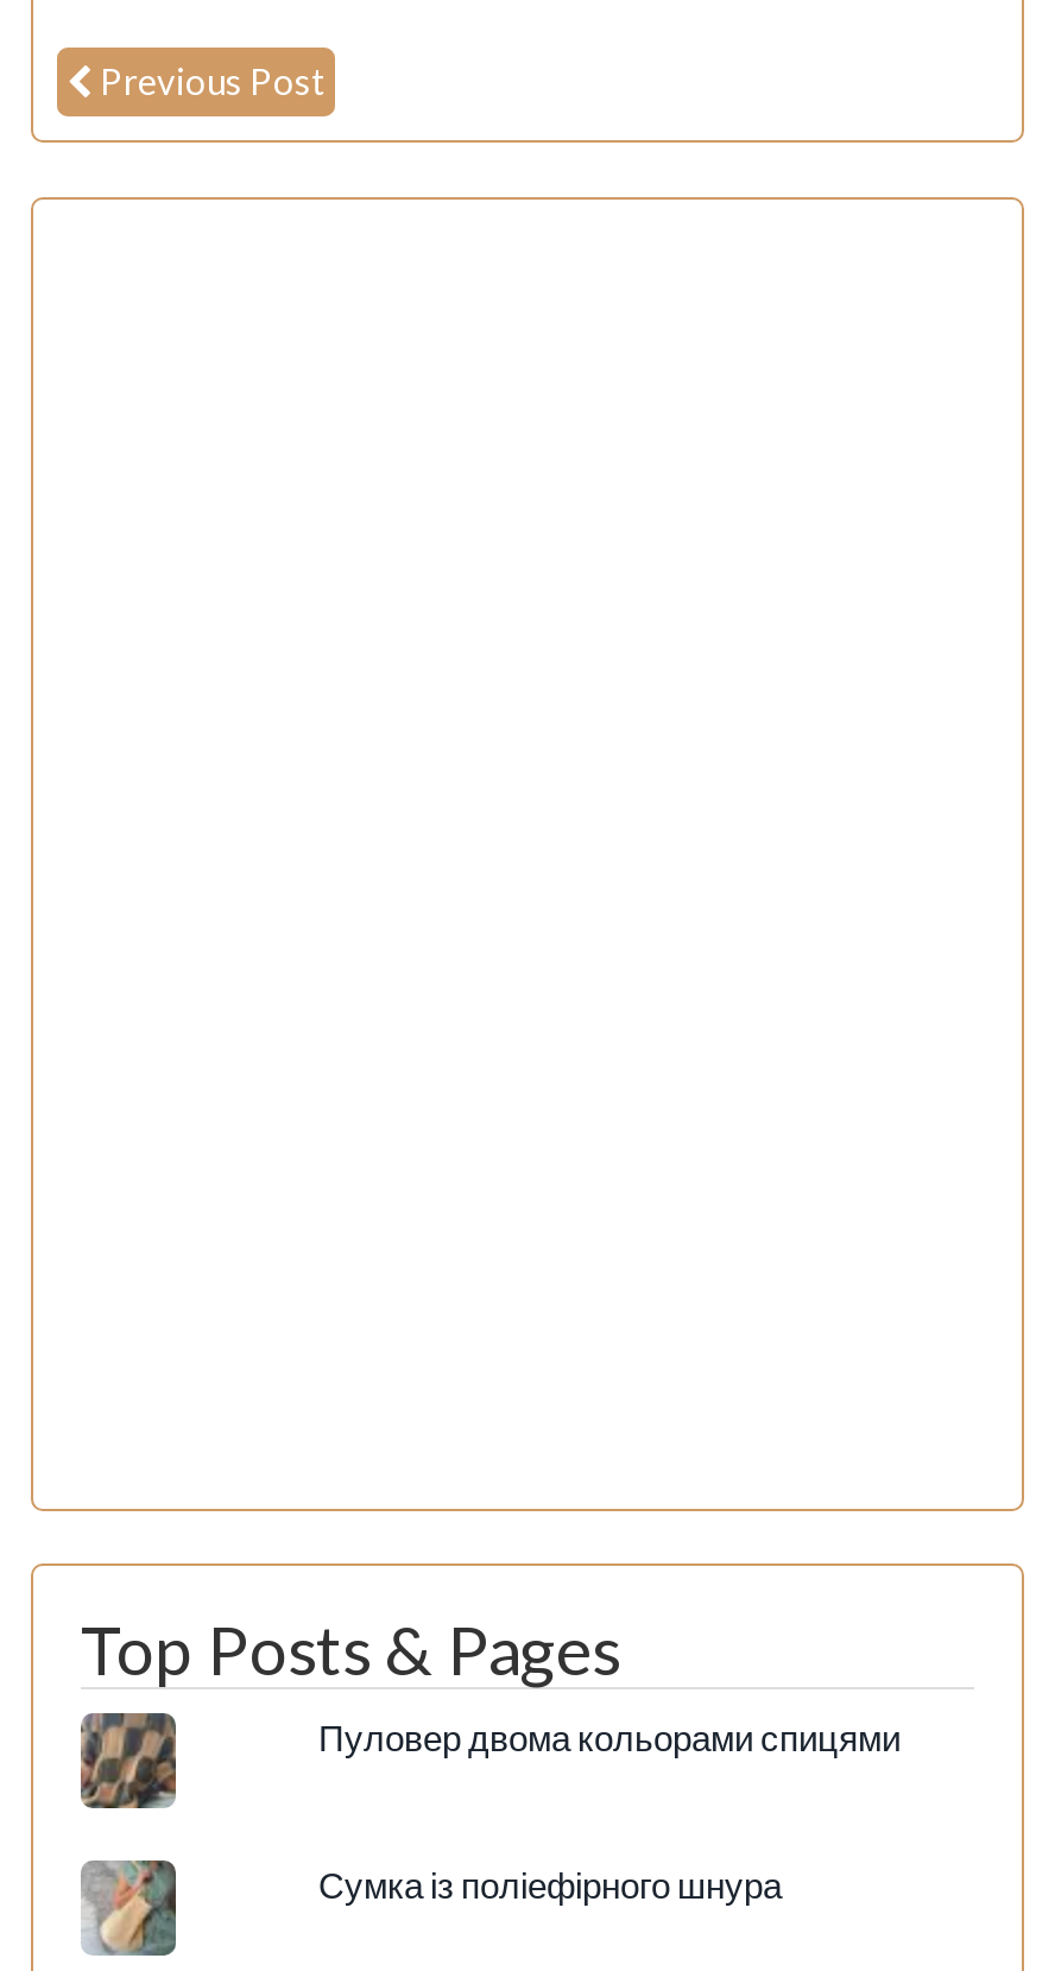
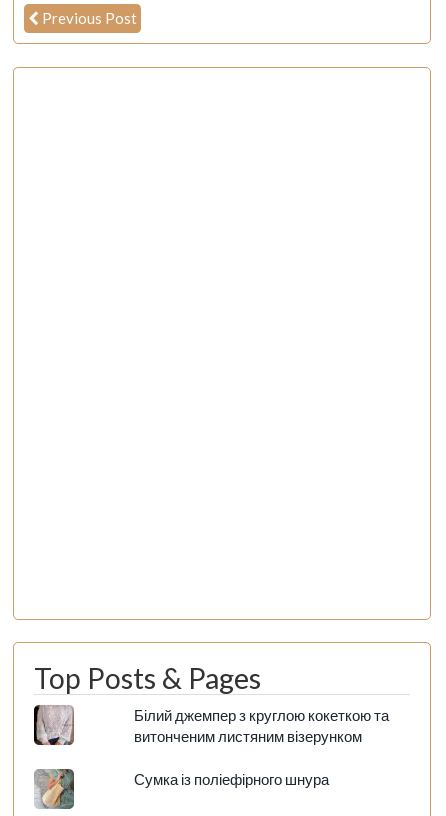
[78,1711,176,1811] [image] -> [33,704,74,746] [image]
[318,1716,901,1759] Пуловер двома кольорами спицями -> [134,706,389,745] Білий джемпер з круглою кокеткою та | витонченим листяним візерунком

